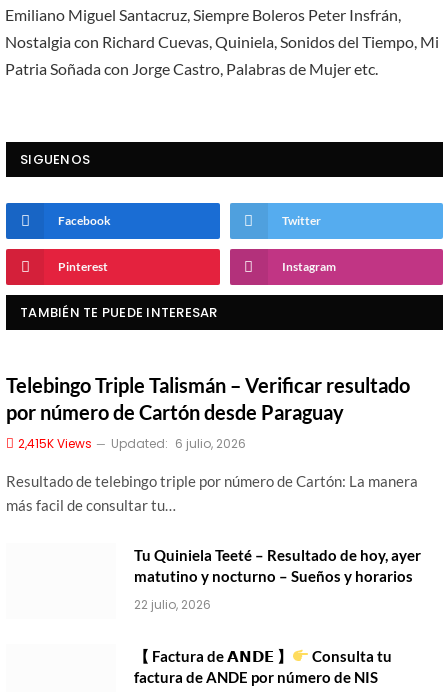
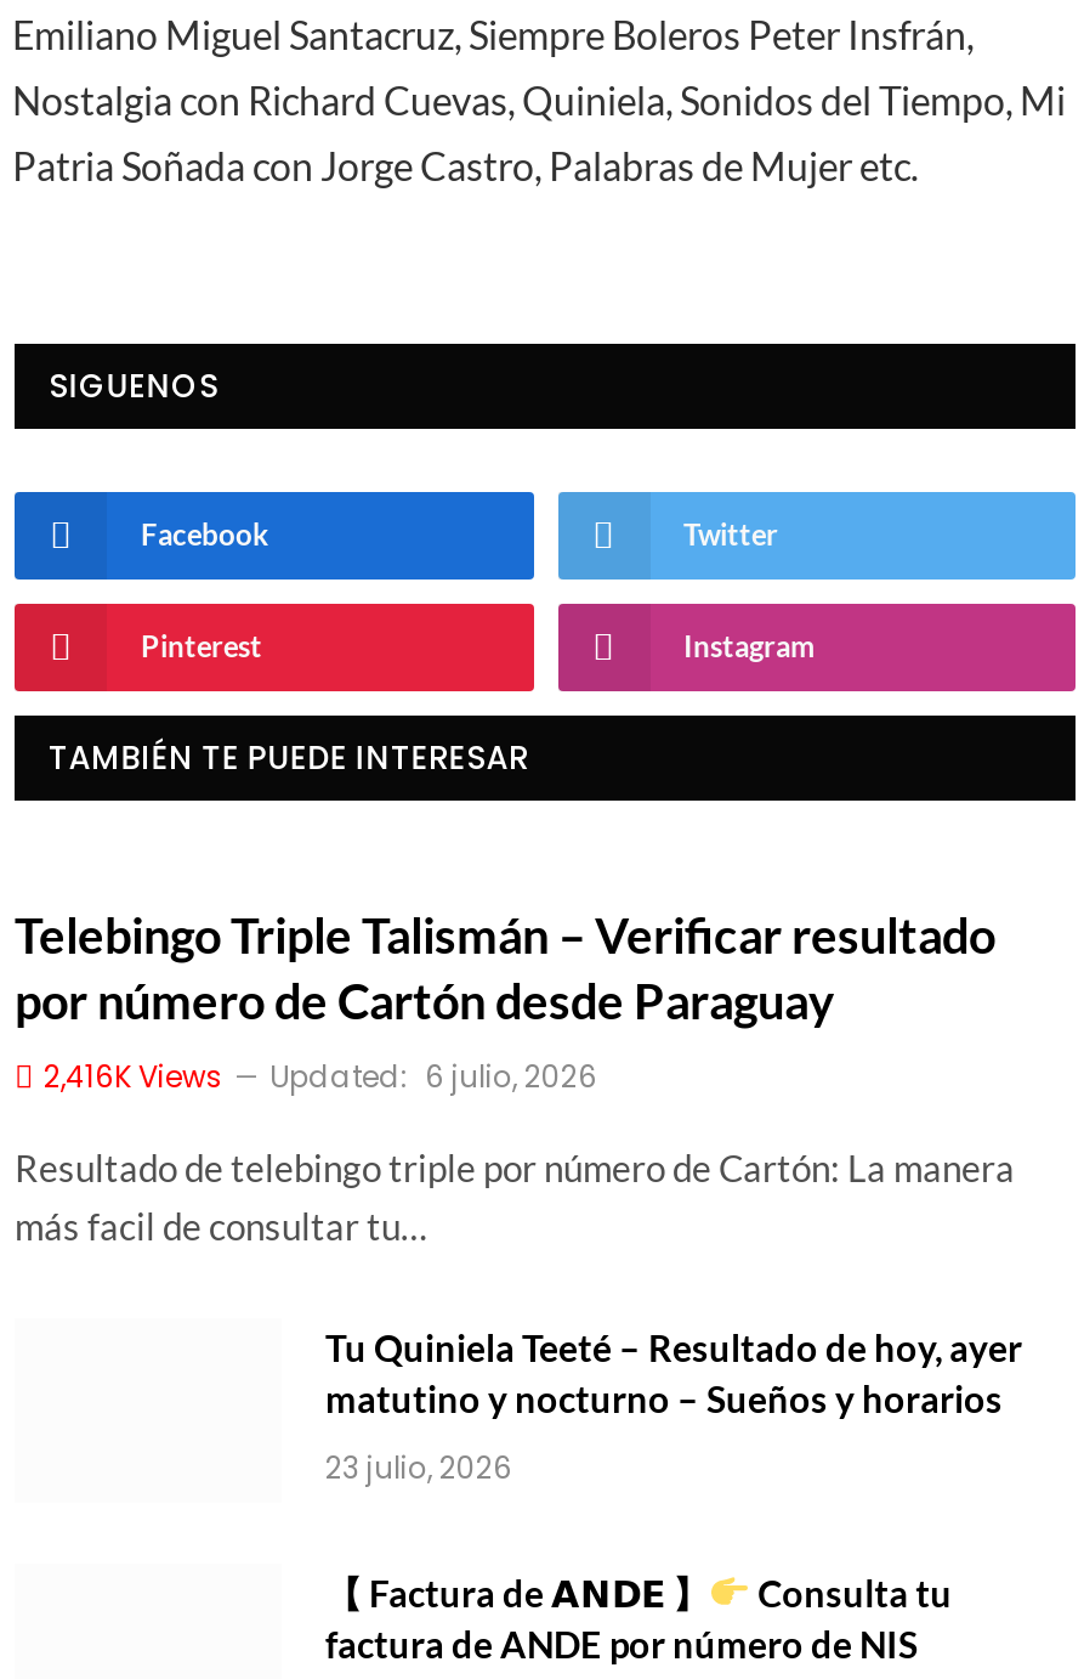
[18,435,246,452] 2,415K Views Updated: 6 julio, 2026 -> [44,1056,597,1097] 2,416K Views Updated: 6 julio, 2026
[134,596,211,613] 22 julio, 2026 -> [325,1447,512,1488] 23 julio, 2026

